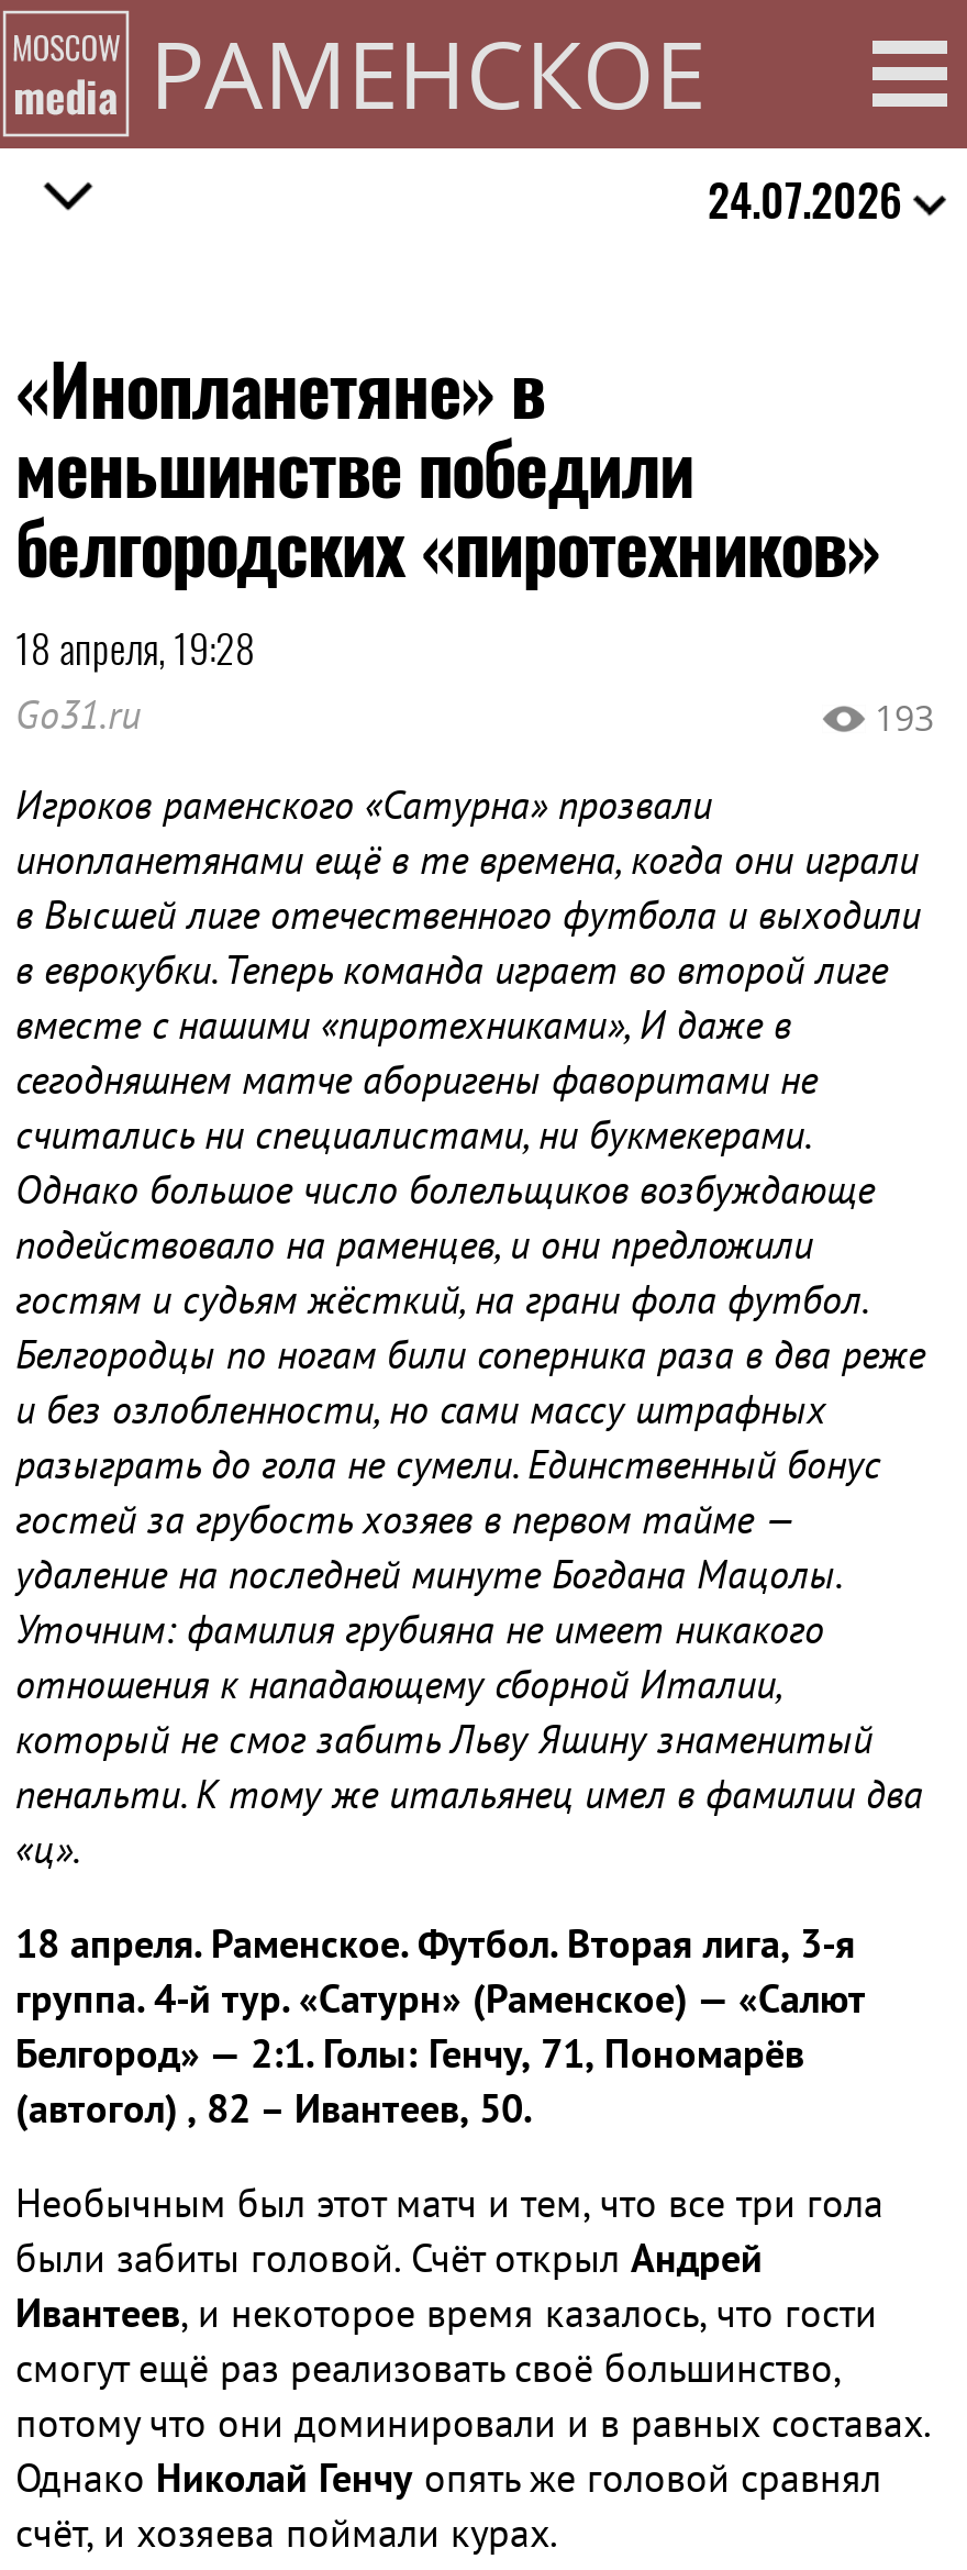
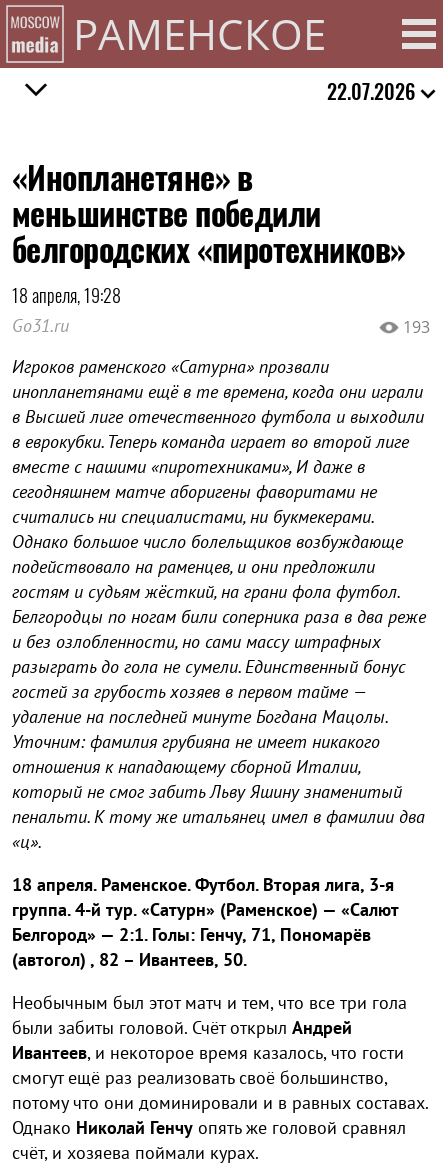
[708,166,901,232] 24.07.2026 -> [327,76,415,106] 22.07.2026

